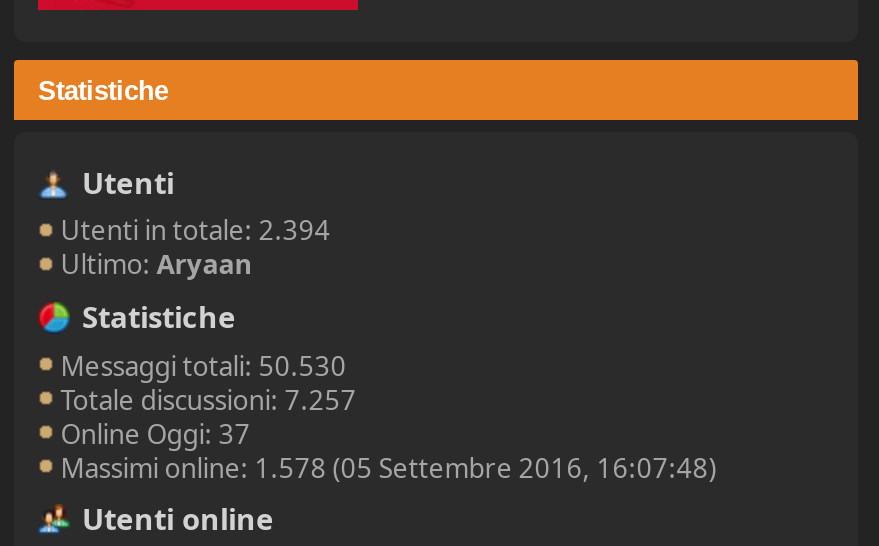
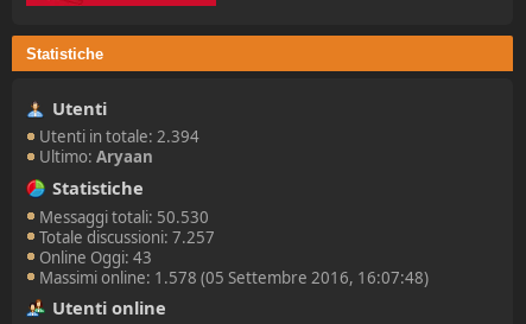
[61,415,251,451] Online Oggi: 37 -> [40,246,152,268] Online Oggi: 43

